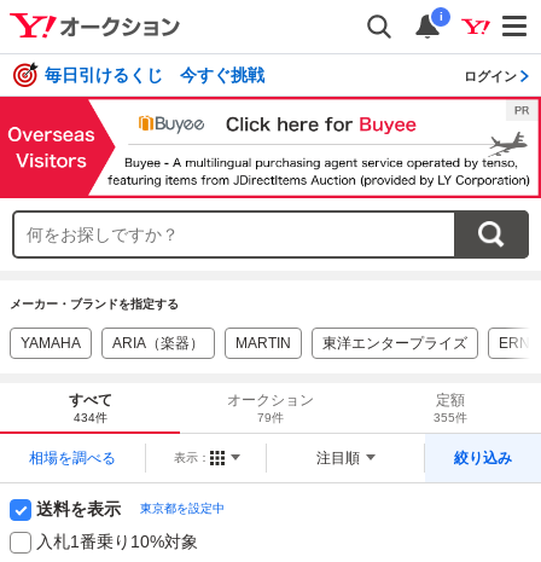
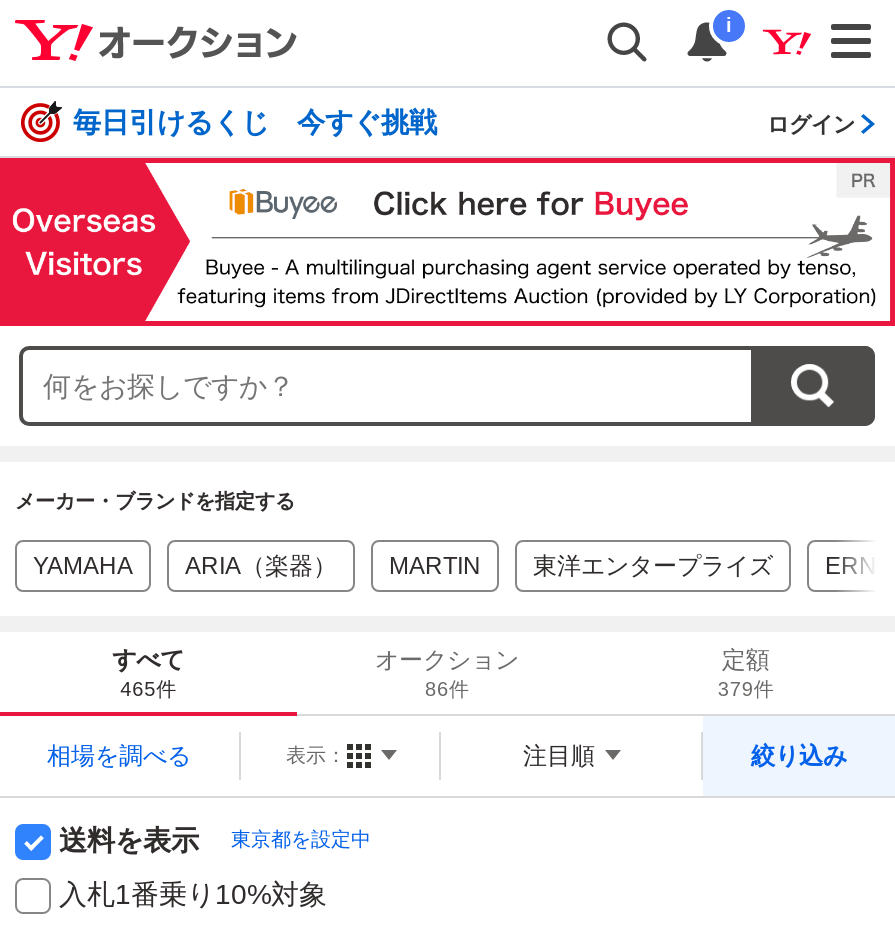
[73,410,107,424] 434件 -> [120,677,176,699] 465件
[257,410,284,424] 79件 -> [425,677,469,699] 86件
[434,410,468,424] 355件 -> [718,677,774,699] 379件

